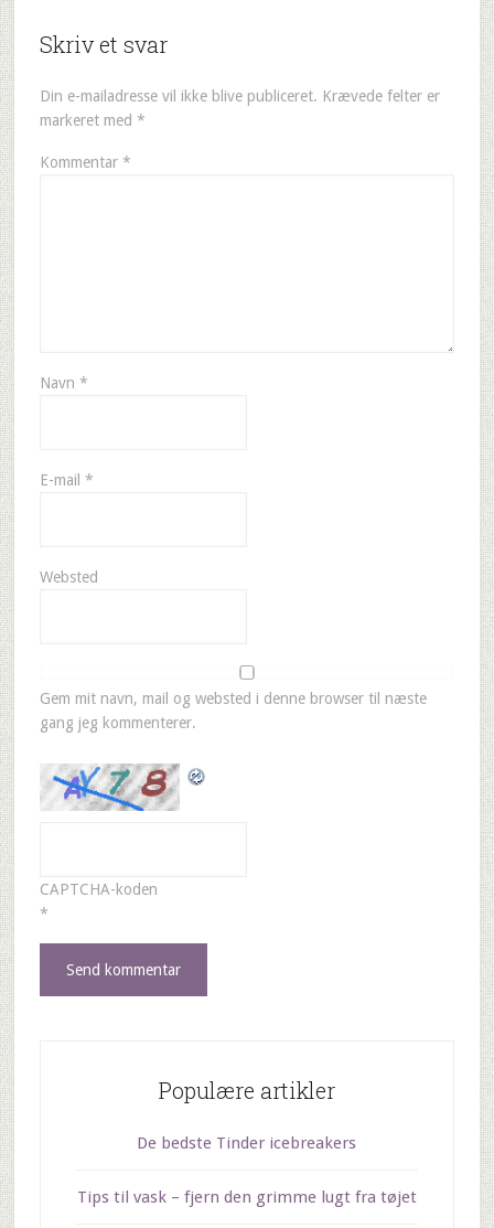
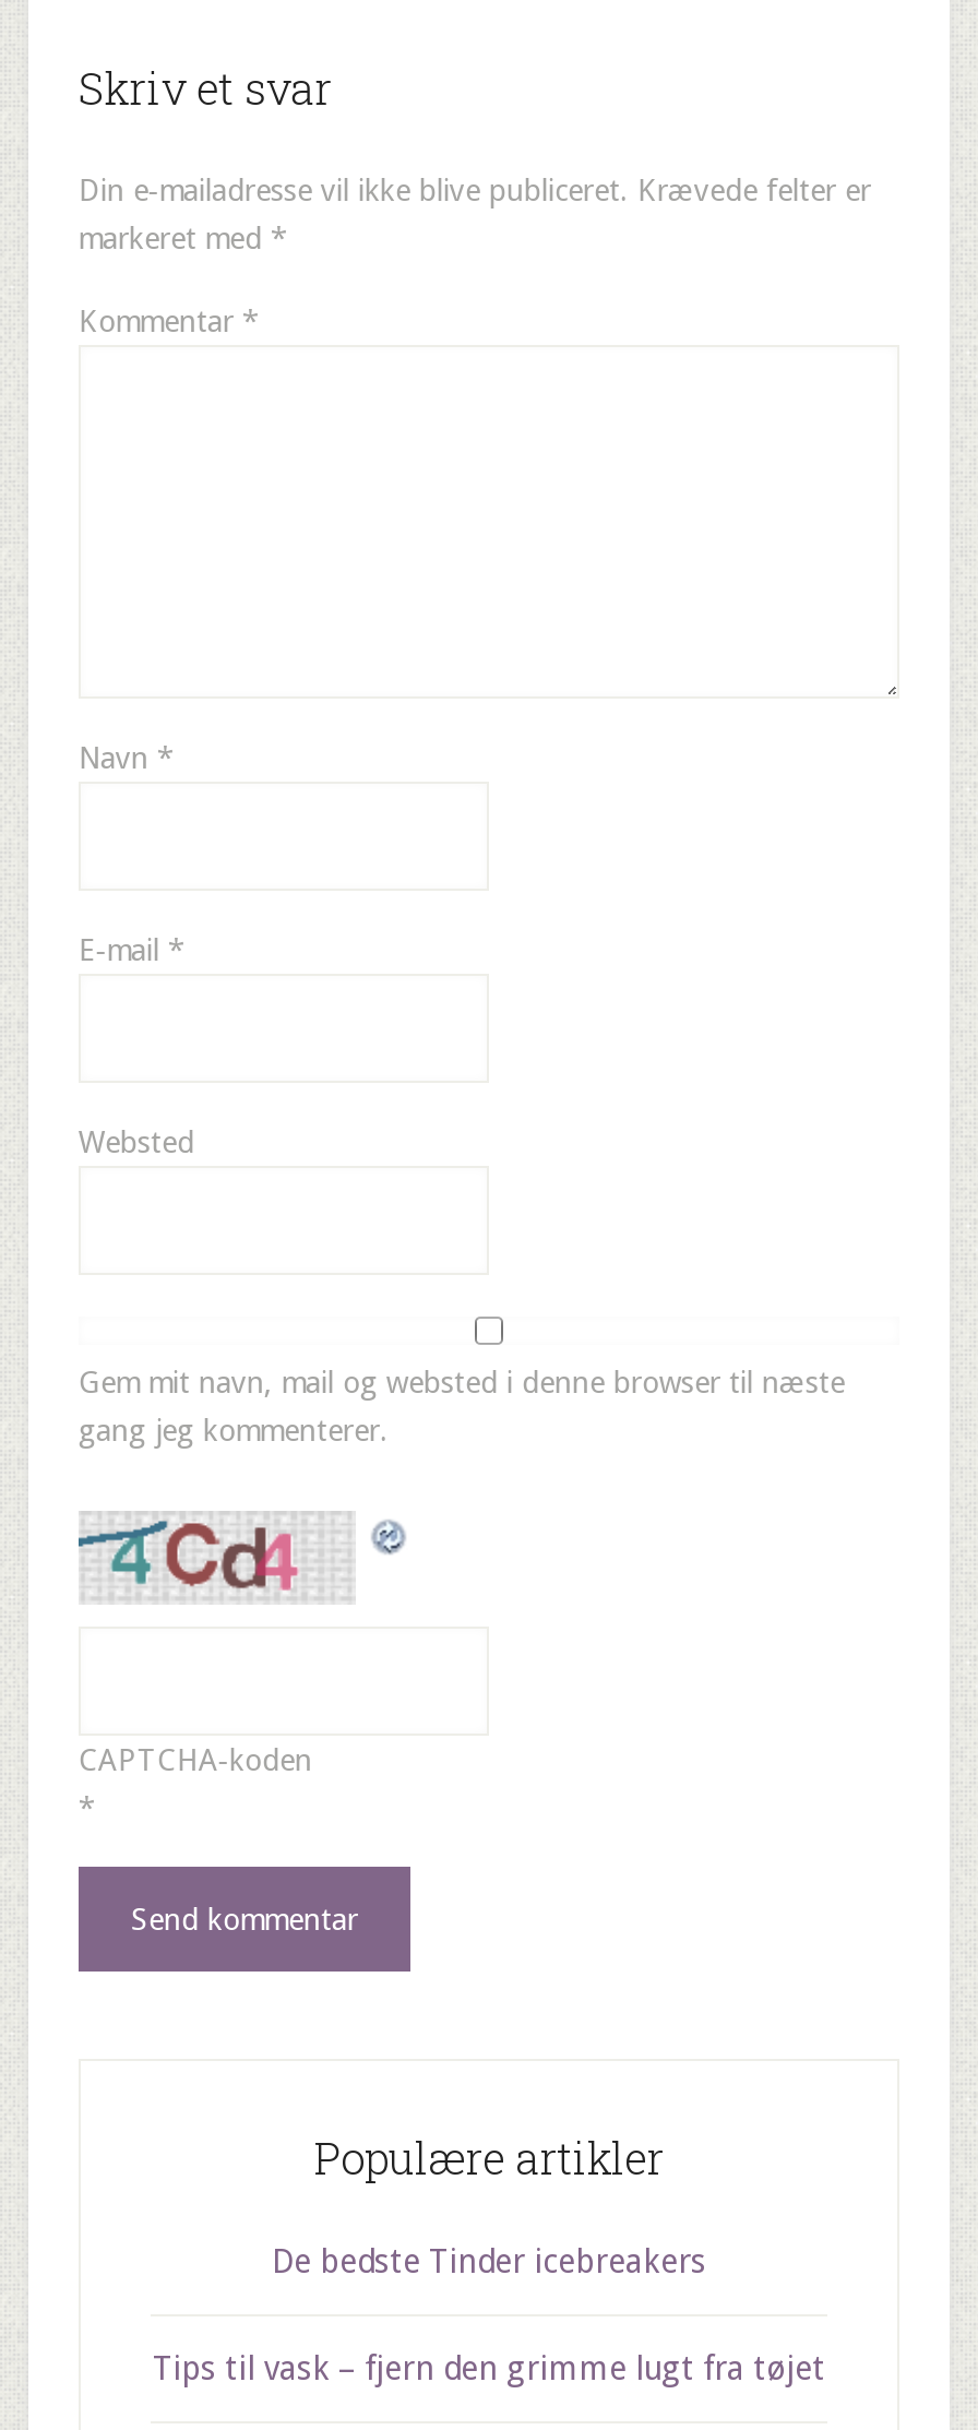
[40,764,179,812] [image] -> [76,1511,351,1605] [image]

